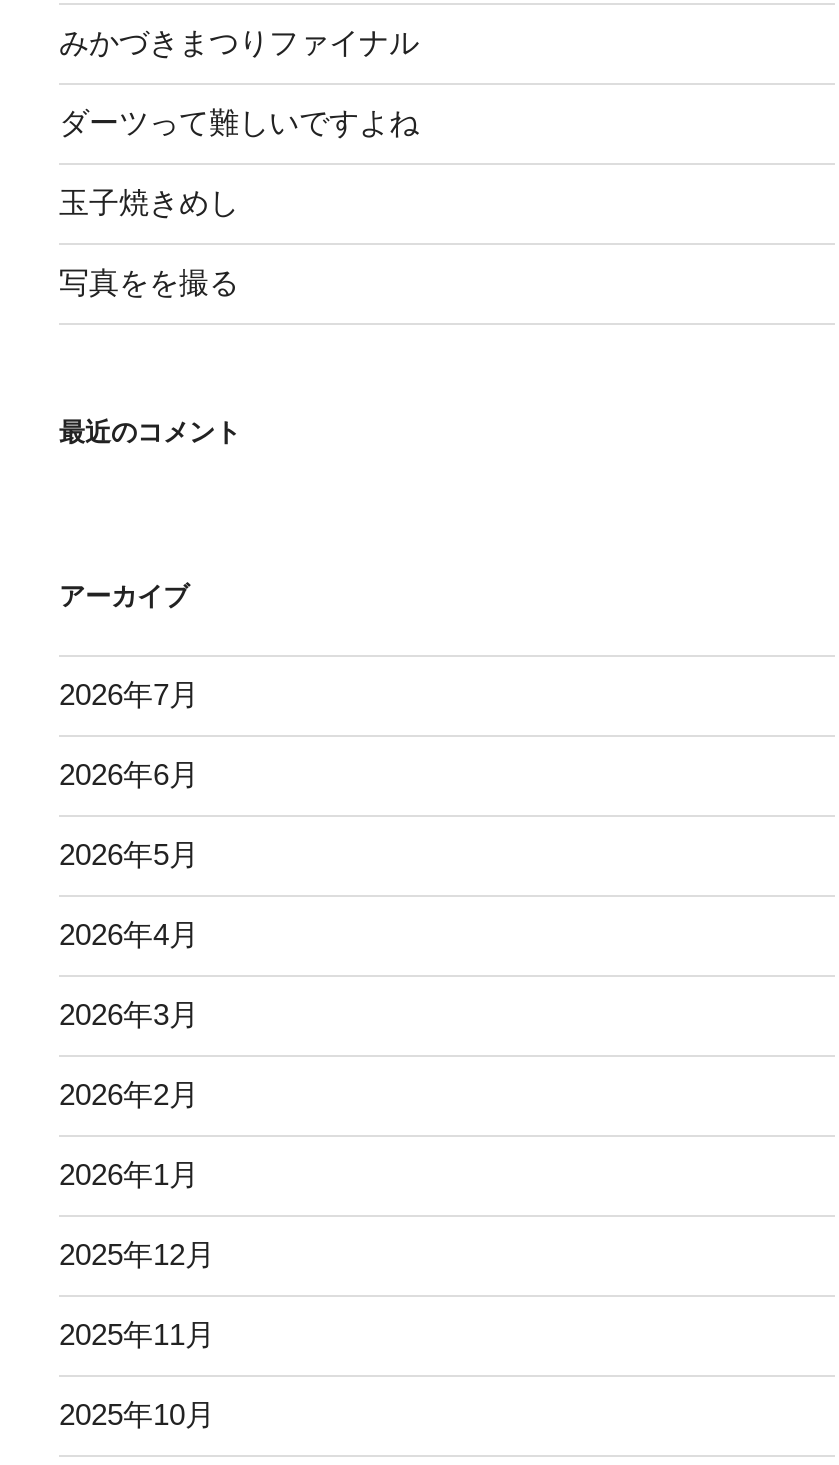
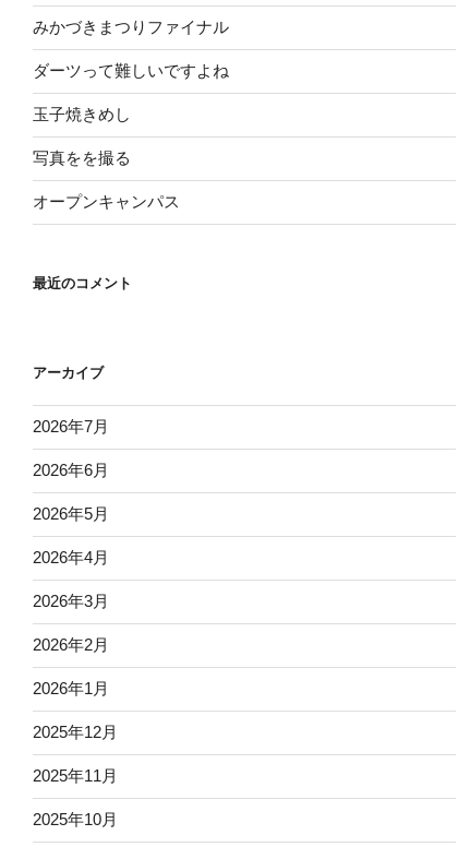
none -> [33,192,180,211] オープンキャンパス

